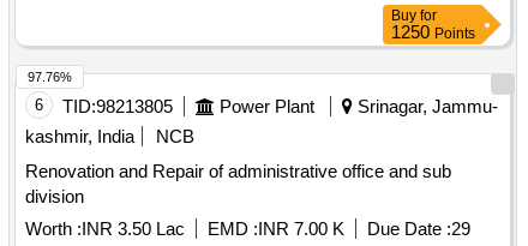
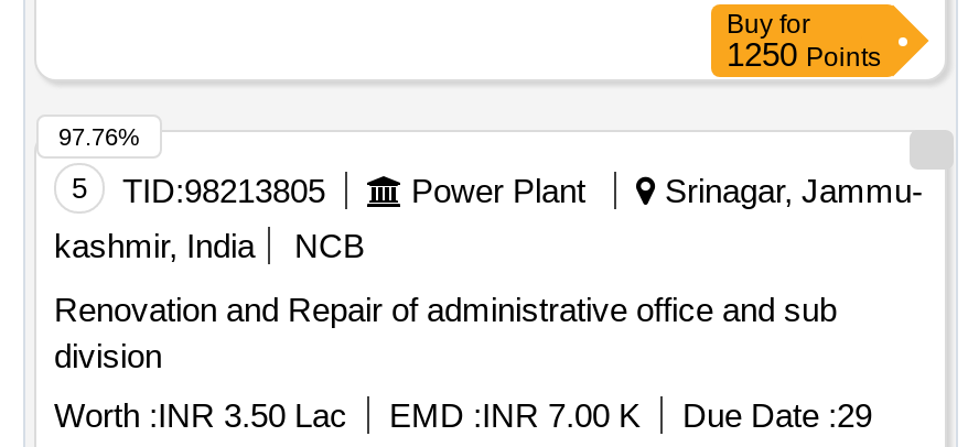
[35,96,173,117] 6 TID:98213805 -> [72,172,325,210] 5 TID:98213805

